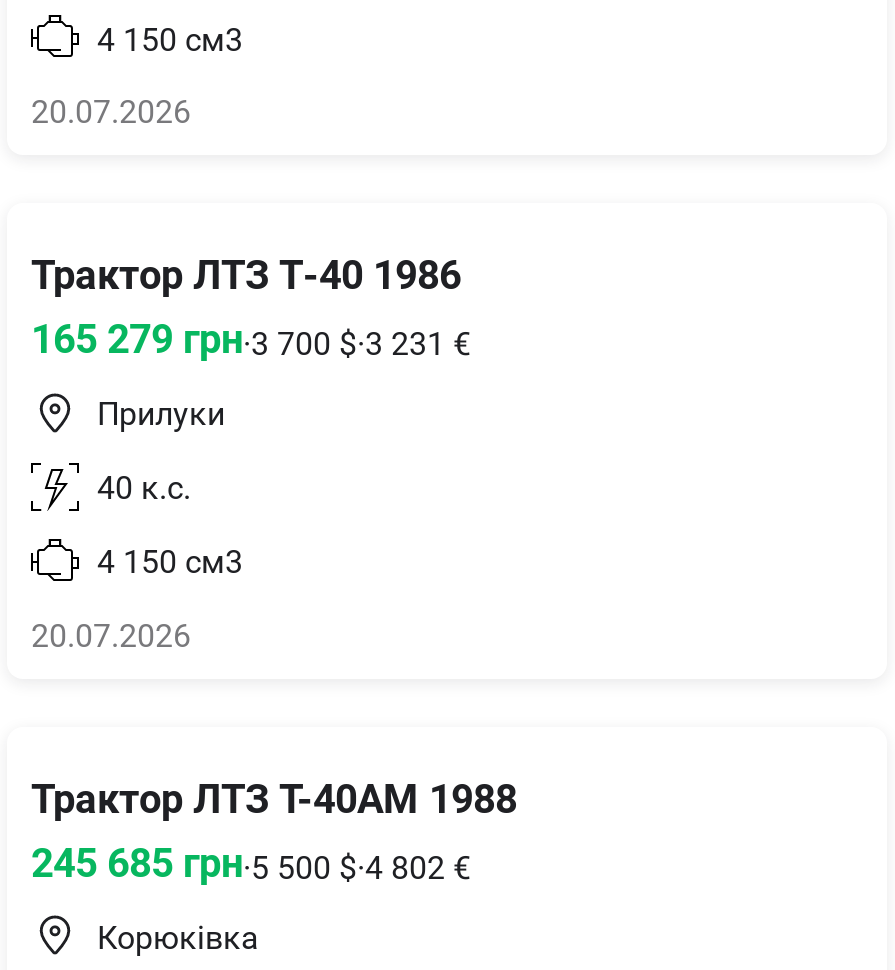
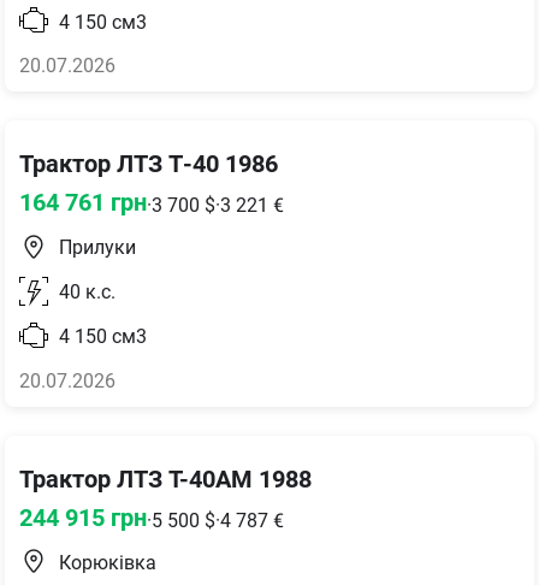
[31,316,471,364] 165 279 грн·3 700 $·3 231 € -> [19,188,284,217] 164 761 грн·3 700 $·3 221 €
[31,838,471,886] 245 685 грн·5 500 $·4 802 € -> [19,503,284,532] 244 915 грн·5 500 $·4 787 €

